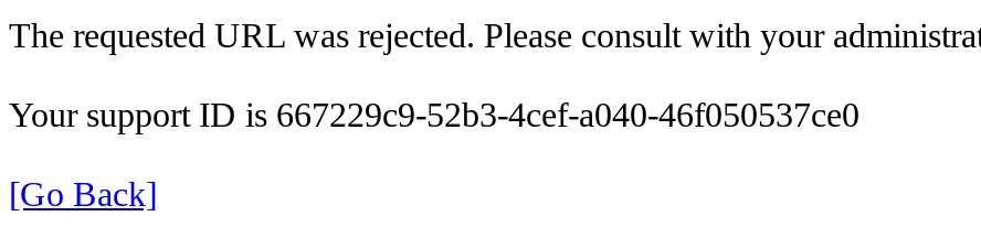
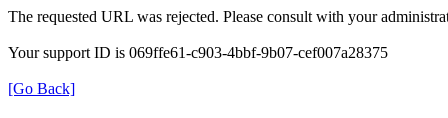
[9,96,859,133] Your support ID is 667229c9-52b3-4cef-a040-46f050537ce0 -> [8,44,388,61] Your support ID is 069ffe61-c903-4bbf-9b07-cef007a28375

